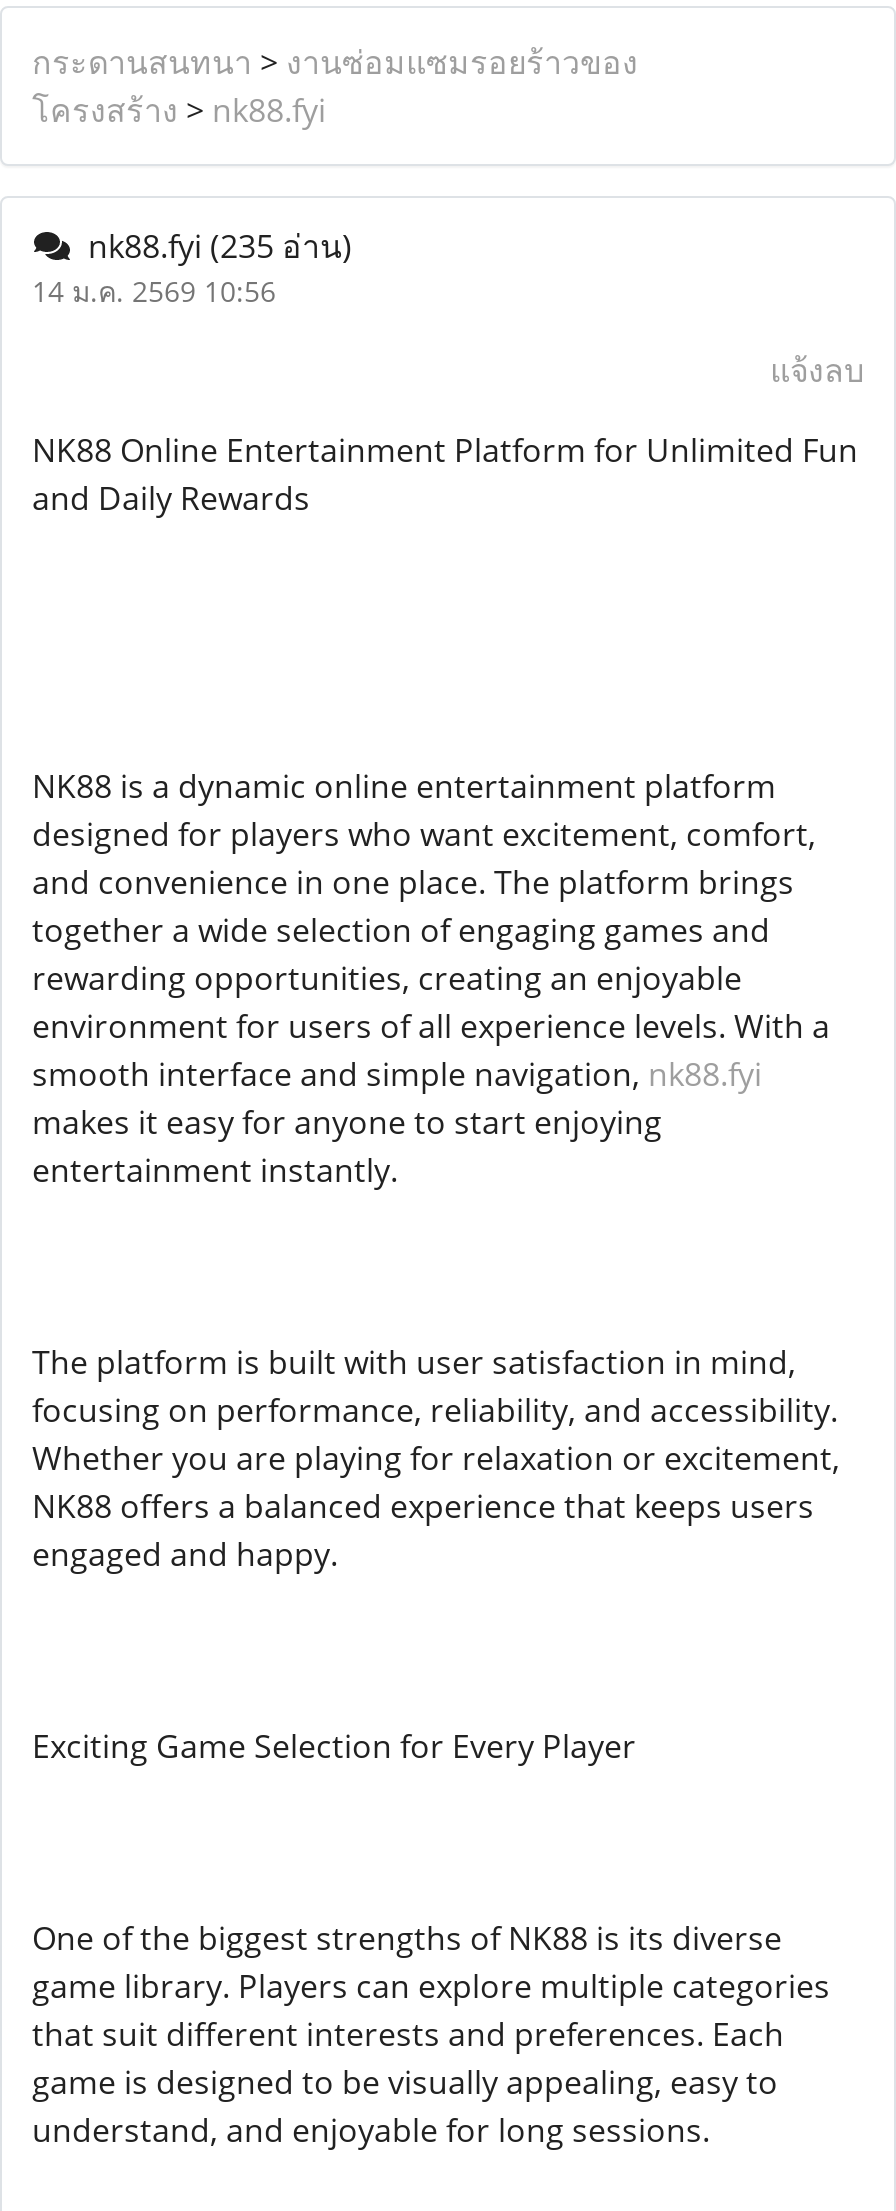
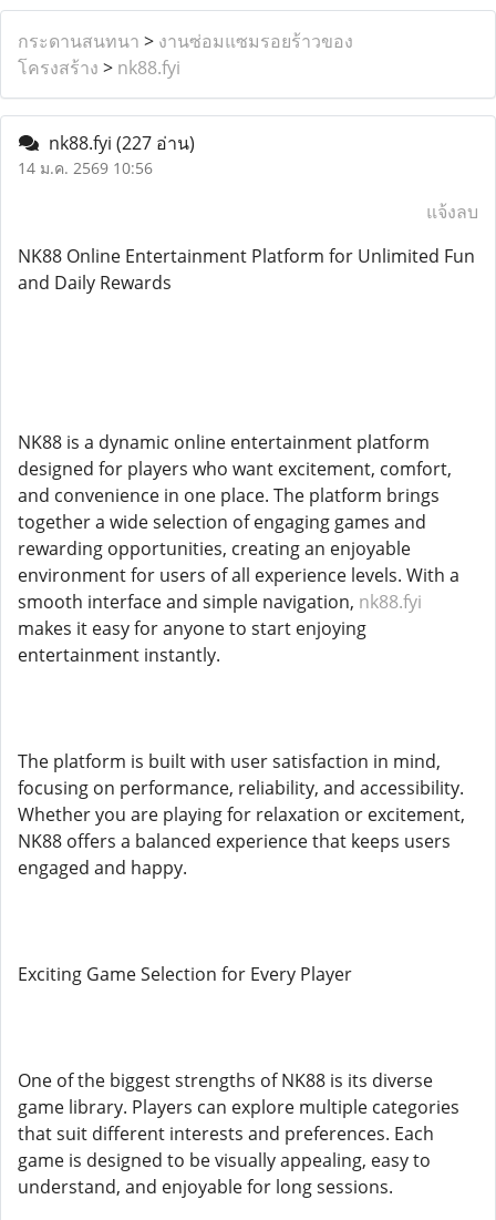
[72,224,352,268] nk88.fyi (235 อ่าน) -> [40,131,195,155] nk88.fyi (227 อ่าน)

